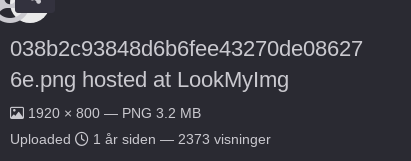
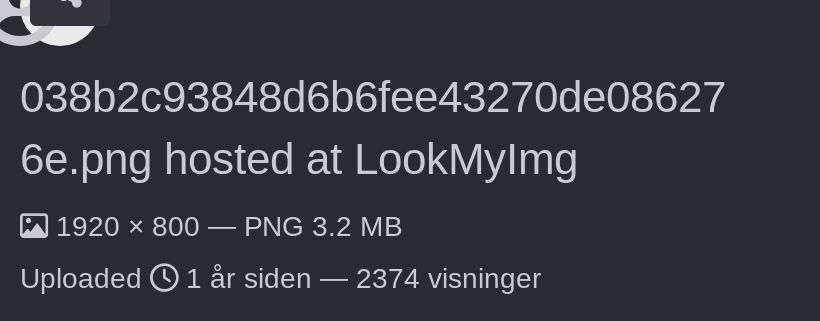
[93,131,271,147] 1 år siden — 2373 visninger -> [186,262,542,294] 1 år siden — 2374 visninger

